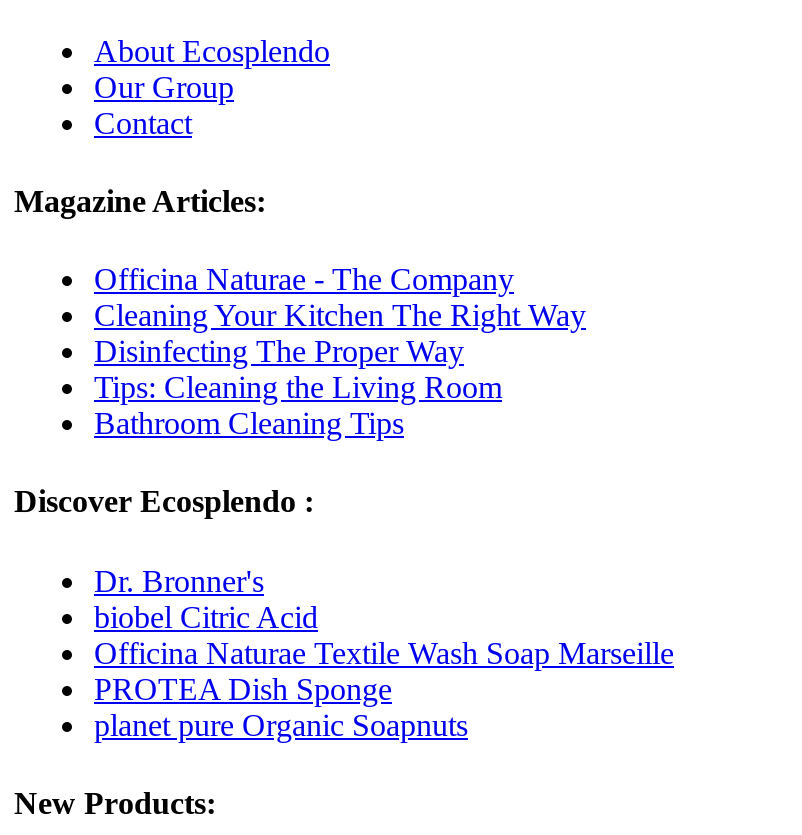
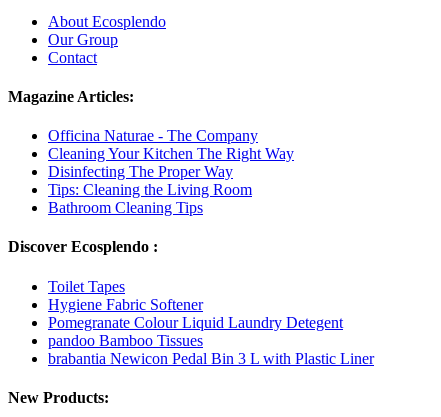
[94,563,674,741] Dr. Bronner's | biobel Citric Acid | Officina Naturae Textile Wash Soap Marseille | PROTEA Dish Sponge | planet pure Organic Soapnuts -> [48,278,374,367] Toilet Tapes | Hygiene Fabric Softener | Pomegranate Colour Liquid Laundry Detegent | pandoo Bamboo Tissues | brabantia Newicon Pedal Bin 3 L with Plastic Liner

